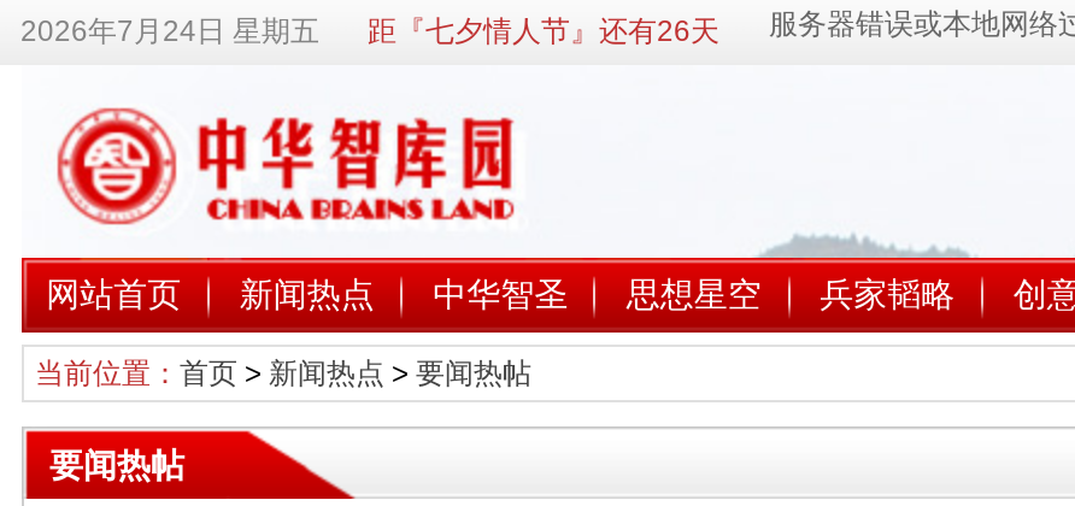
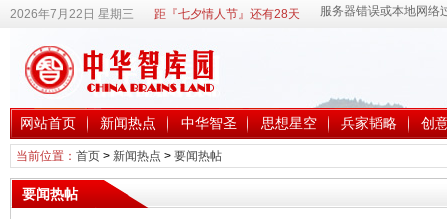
[20,14,319,48] 2026年7月24日 星期五 -> [9,7,133,21] 2026年7月22日 星期三
[368,14,719,48] 距『七夕情人节』还有26天 -> [153,7,299,21] 距『七夕情人节』还有28天

